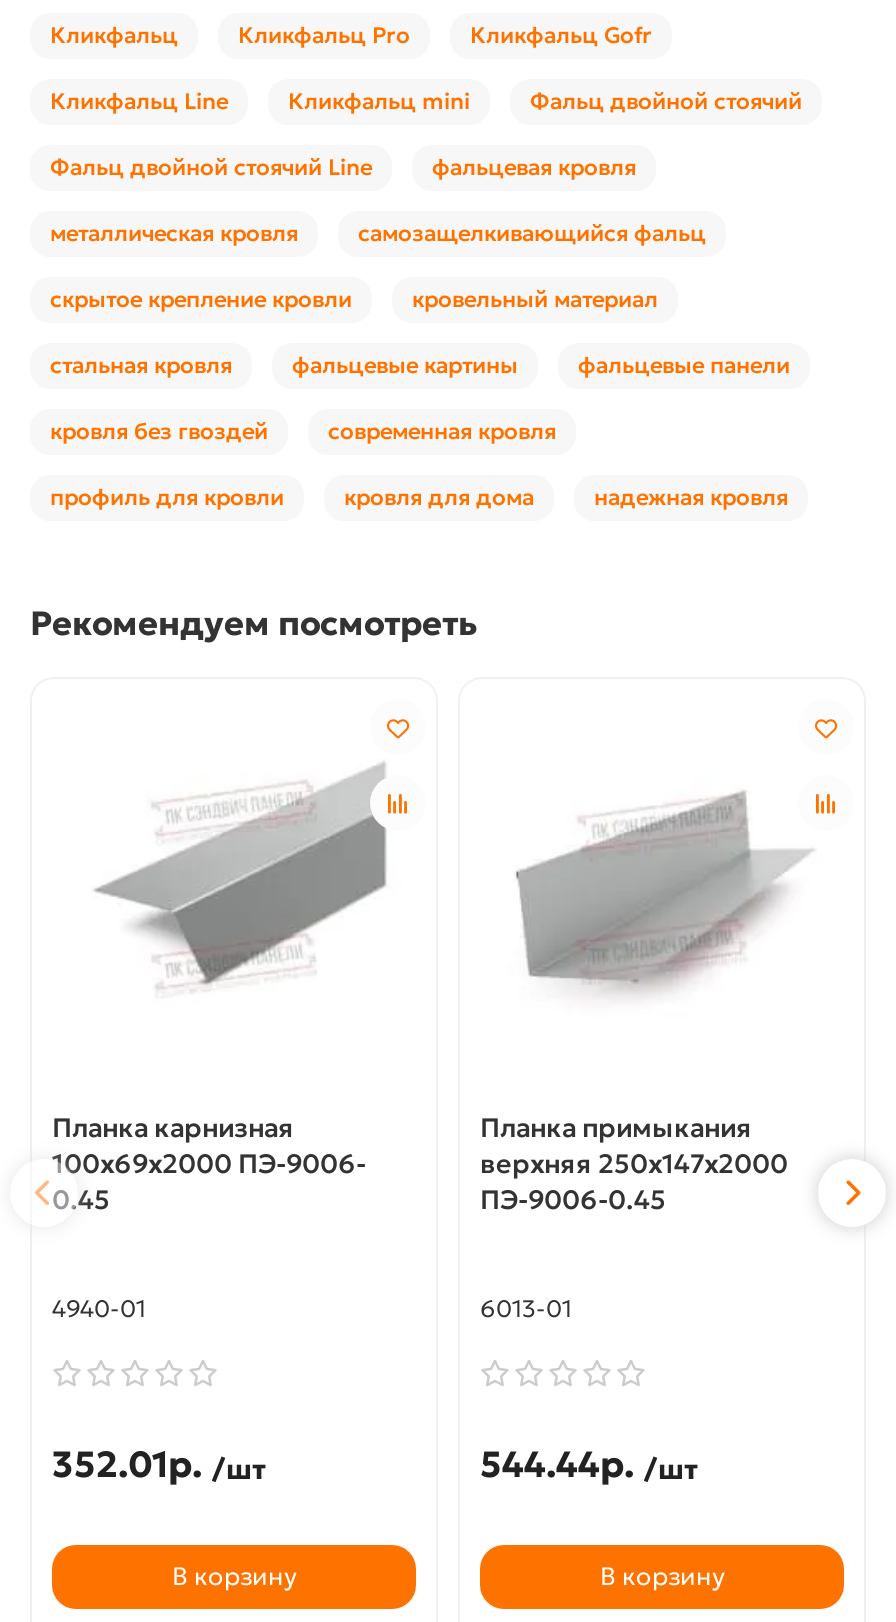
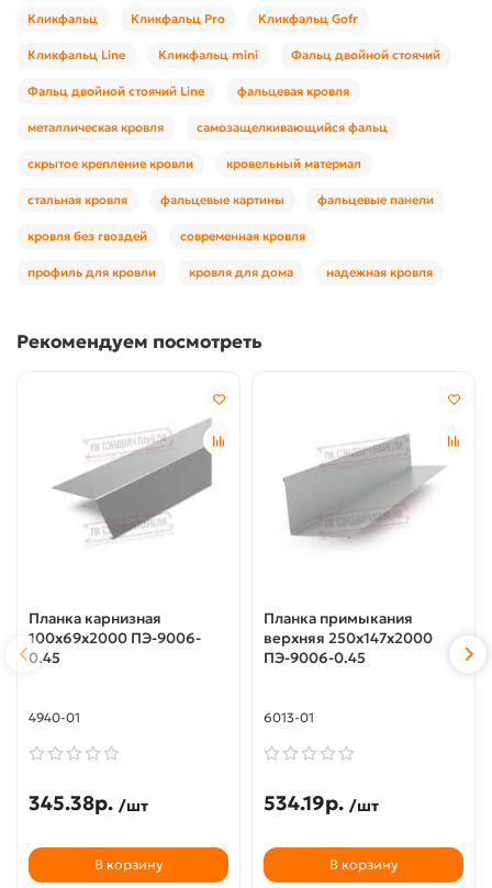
[52,1440,266,1486] 352.01р. /шт -> [29,790,148,815] 345.38р. /шт
[480,1440,698,1486] 544.44р. /шт -> [264,790,379,815] 534.19р. /шт

